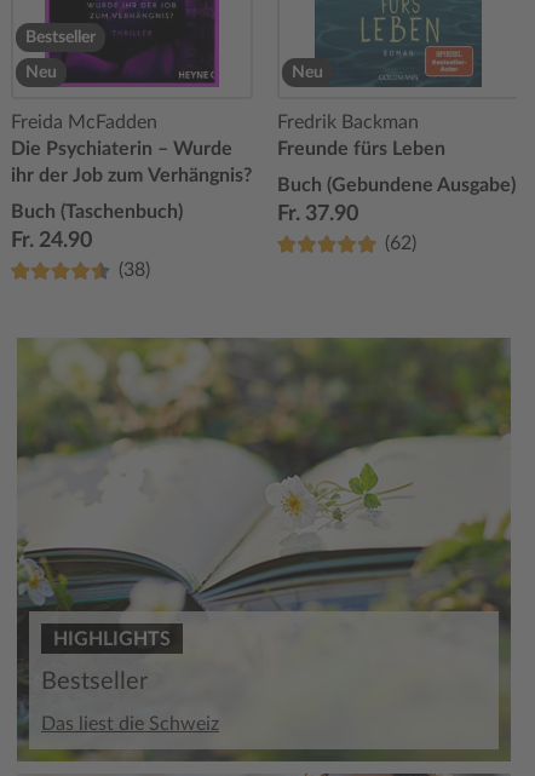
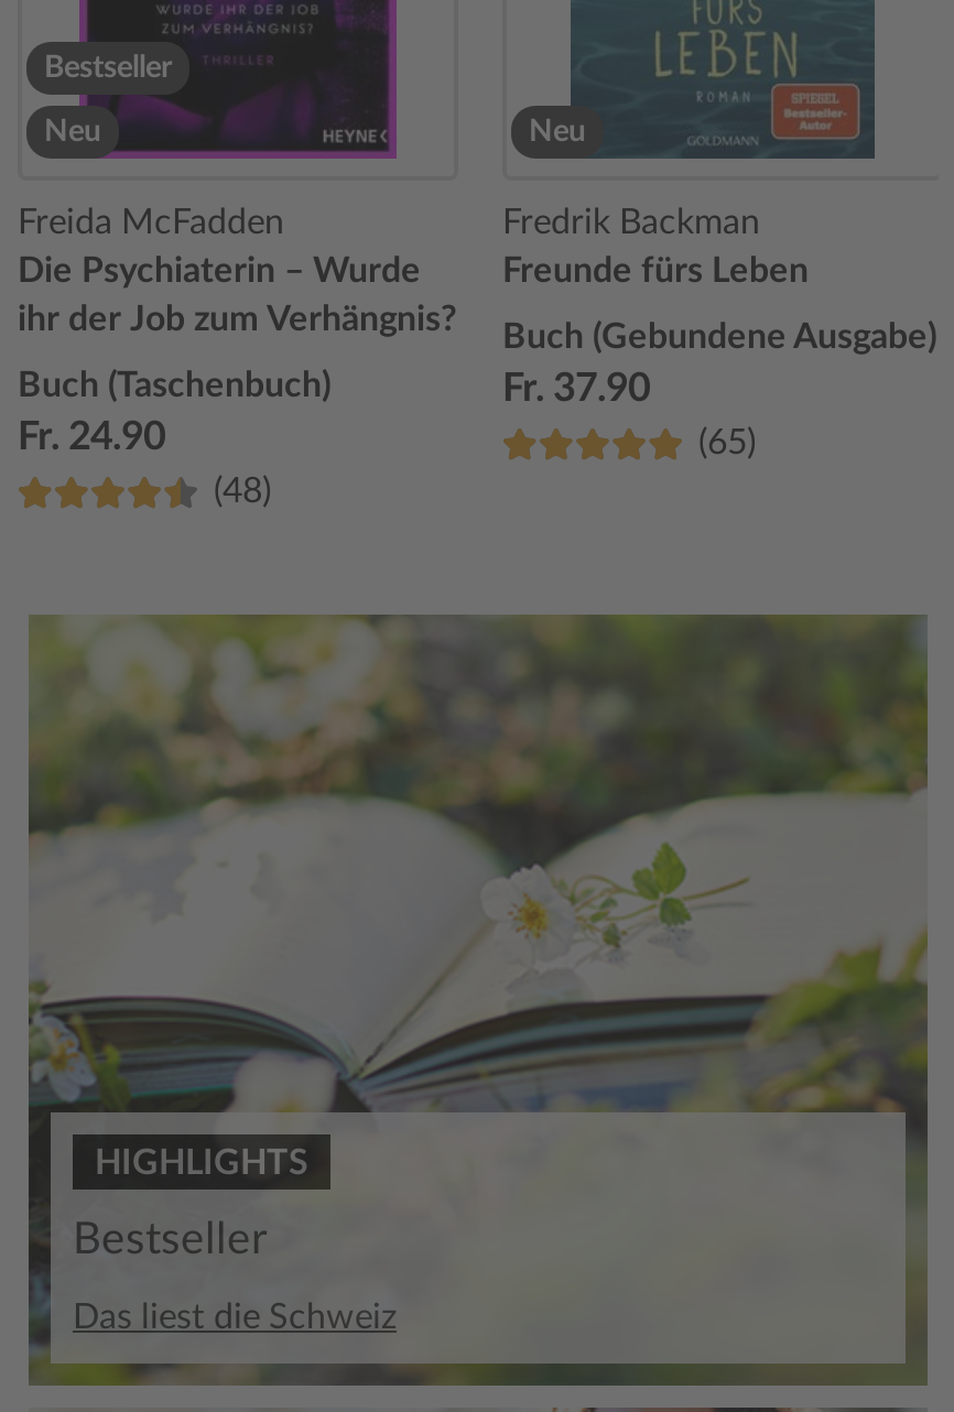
[385,234,416,253] (62) -> [698,425,756,460] (65)
[119,260,150,280] (38) -> [214,474,271,509] (48)

